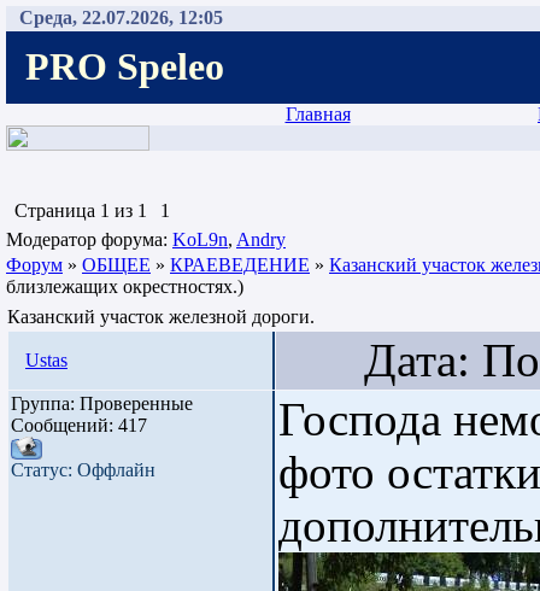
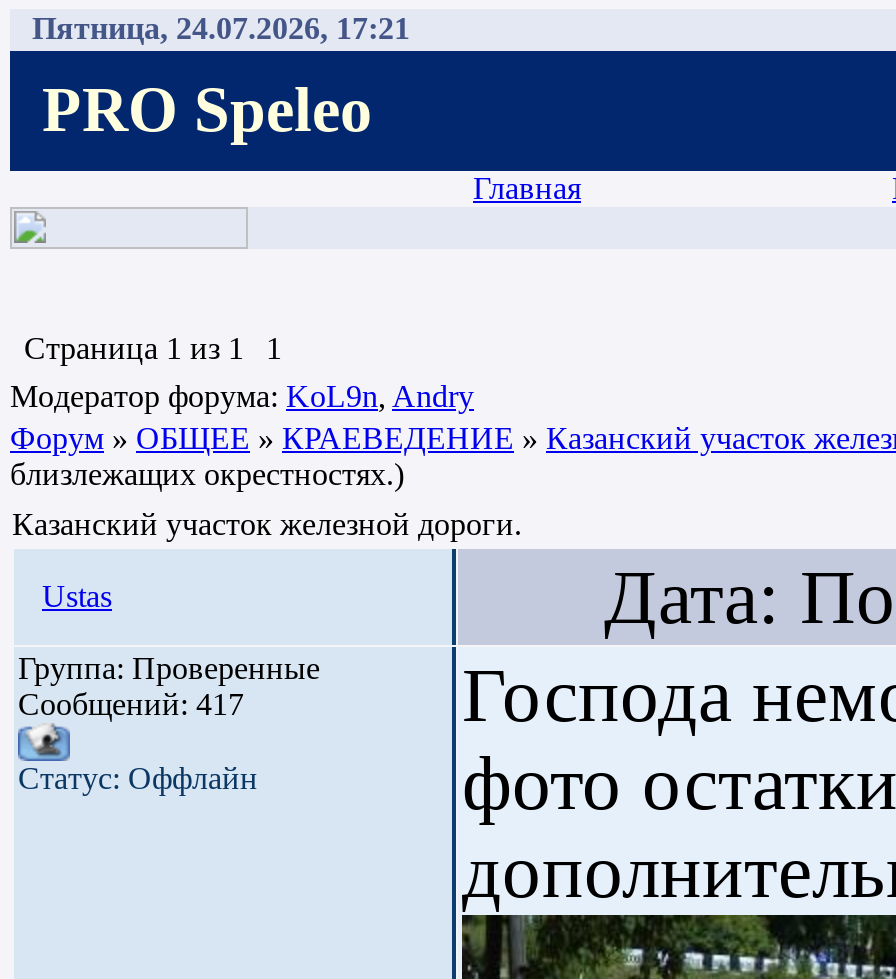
[19,7,223,28] Среда, 22.07.2026, 12:05 -> [32,11,410,45] Пятница, 24.07.2026, 17:21

